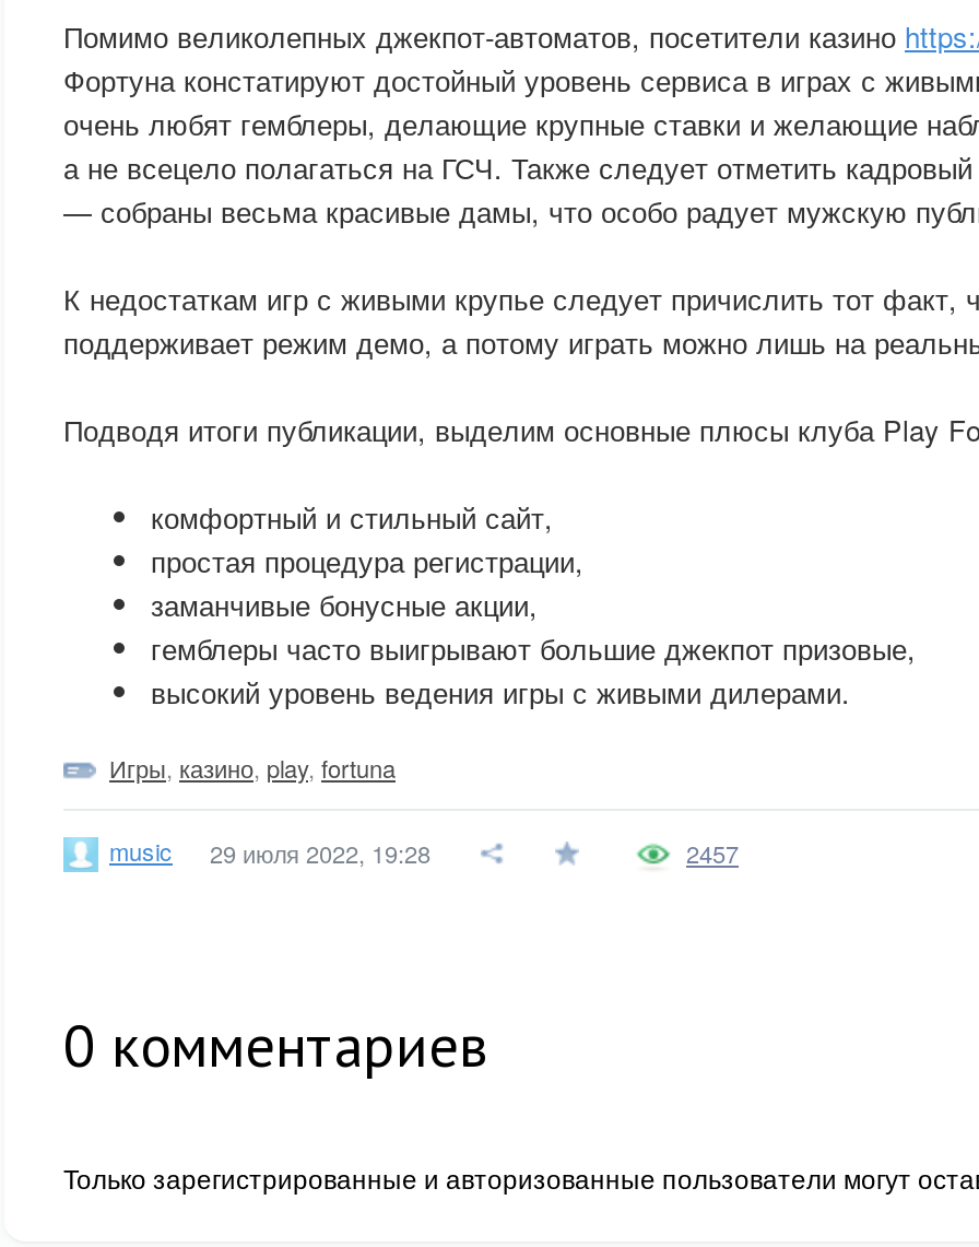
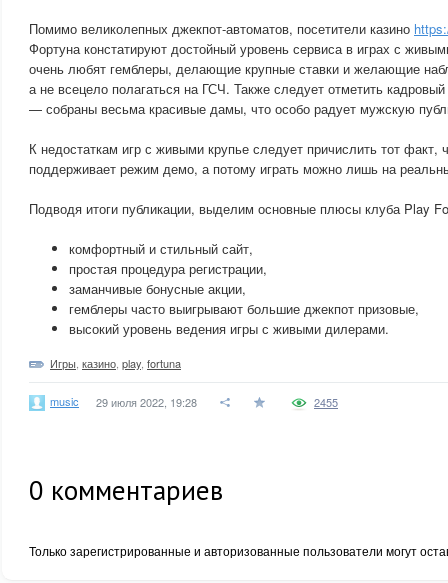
[686,835,739,870] 2457 -> [314,394,338,410] 2455

